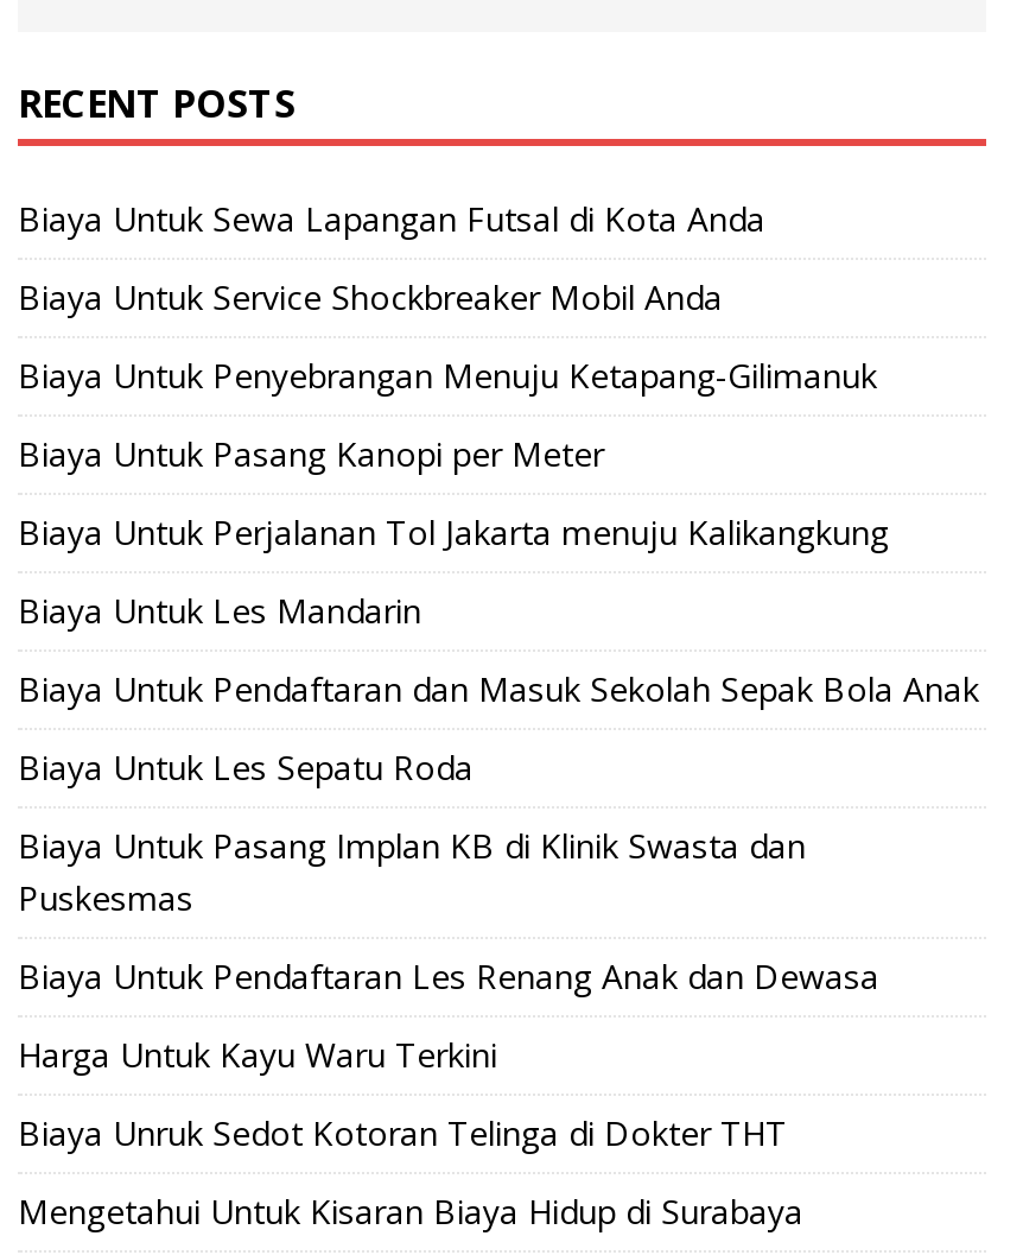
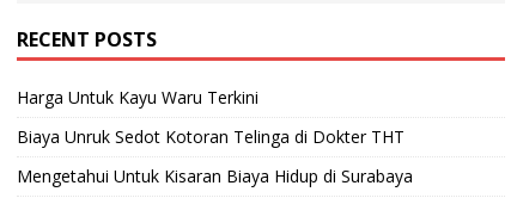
[18,197,979,999] Biaya Untuk Sewa Lapangan Futsal di Kota Anda | Biaya Untuk Service Shockbreaker Mobil Anda | Biaya Untuk Penyebrangan Menuju Ketapang-Gilimanuk | Biaya Untuk Pasang Kanopi per Meter | Biaya Untuk Perjalanan Tol Jakarta menuju Kalikangkung | Biaya Untuk Les Mandarin | Biaya Untuk Pendaftaran dan Masuk Sekolah Sepak Bola Anak | Biaya Untuk Les Sepatu Roda | Biaya Untuk Pasang Implan KB di Klinik Swasta dan | Puskesmas | Biaya Untuk Pendaftaran Les Renang Anak dan Dewasa -> none

